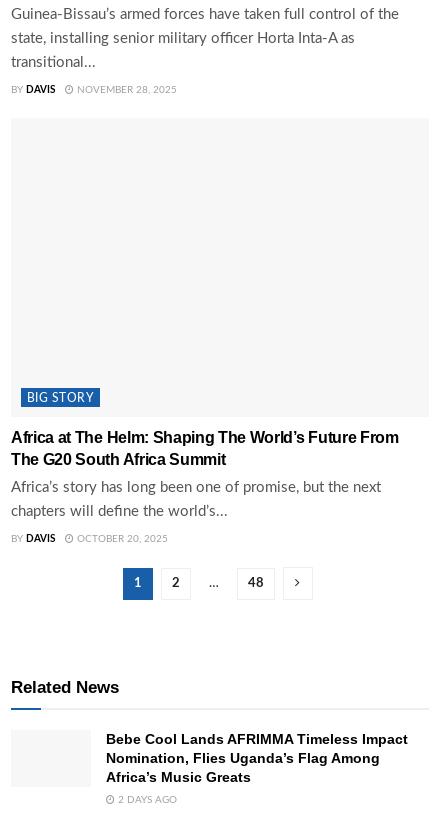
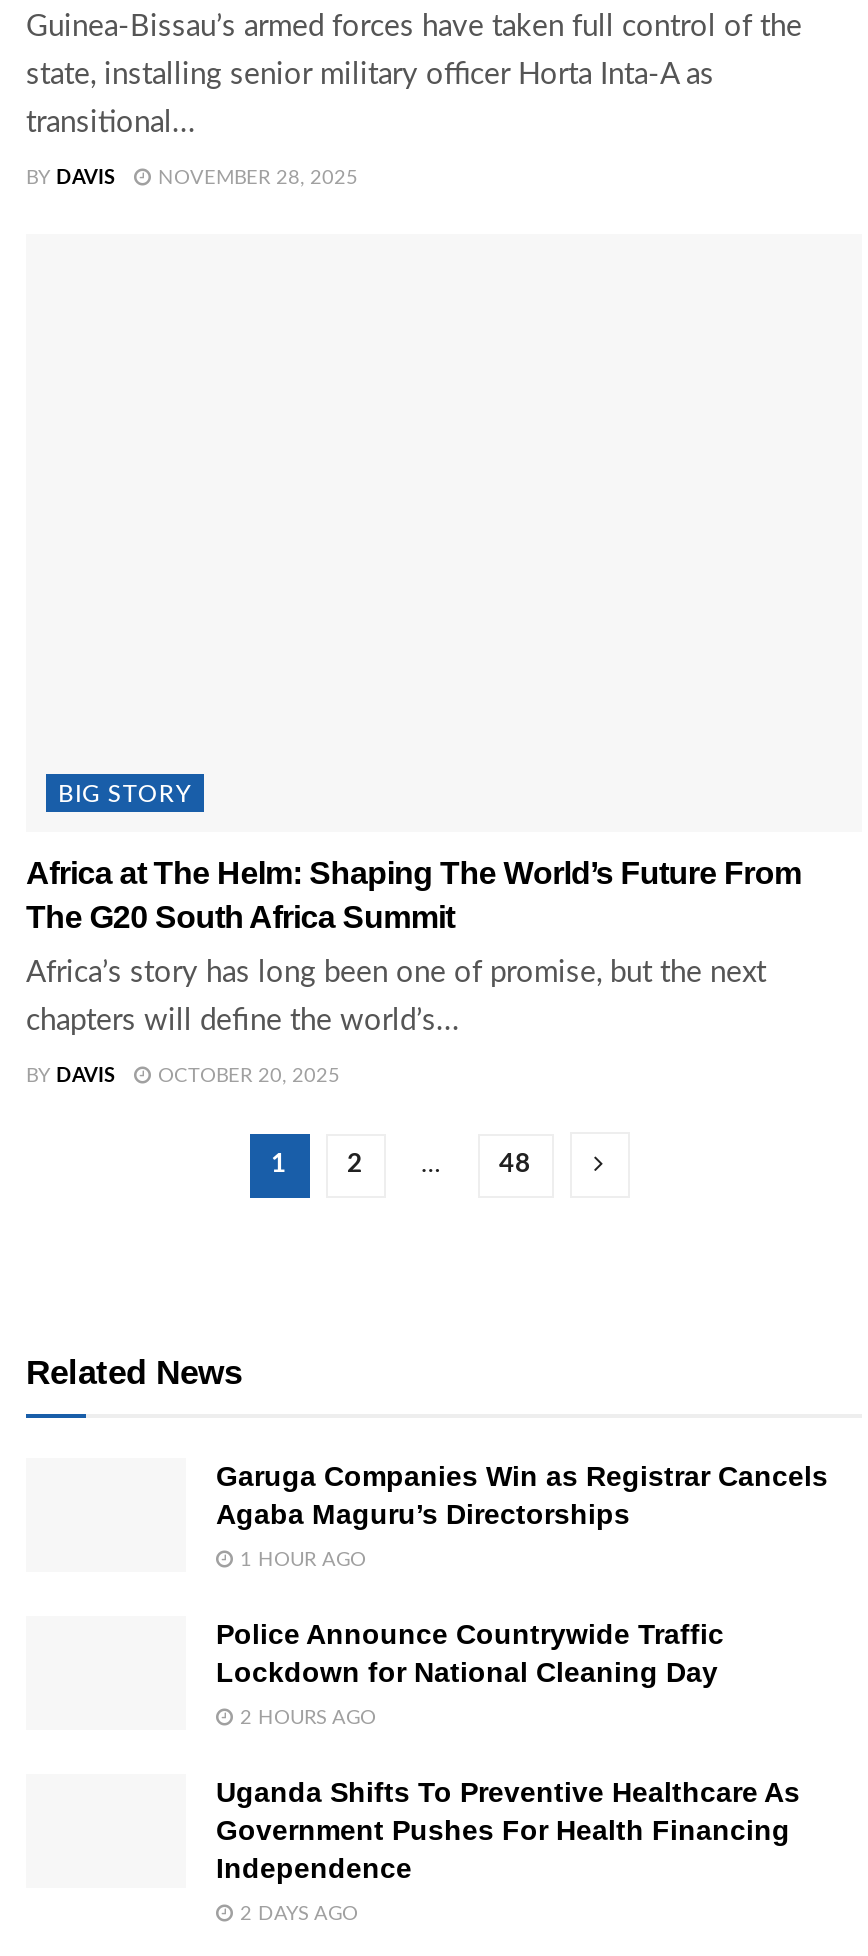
[106,731,408,785] Bebe Cool Lands AFRIMMA Timeless Impact | Nomination, Flies Uganda’s Flag Among | Africa’s Music Greats -> [216,1459,828,1883] Garuga Companies Win as Registrar Cancels | Agaba Maguru’s Directorships | 1 HOUR AGO | Police Announce Countrywide Traffic | Lockdown for National Cleaning Day | 2 HOURS AGO | Uganda Shifts To Preventive Healthcare As | Government Pushes For Health Financing | Independence

